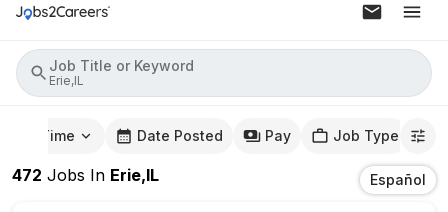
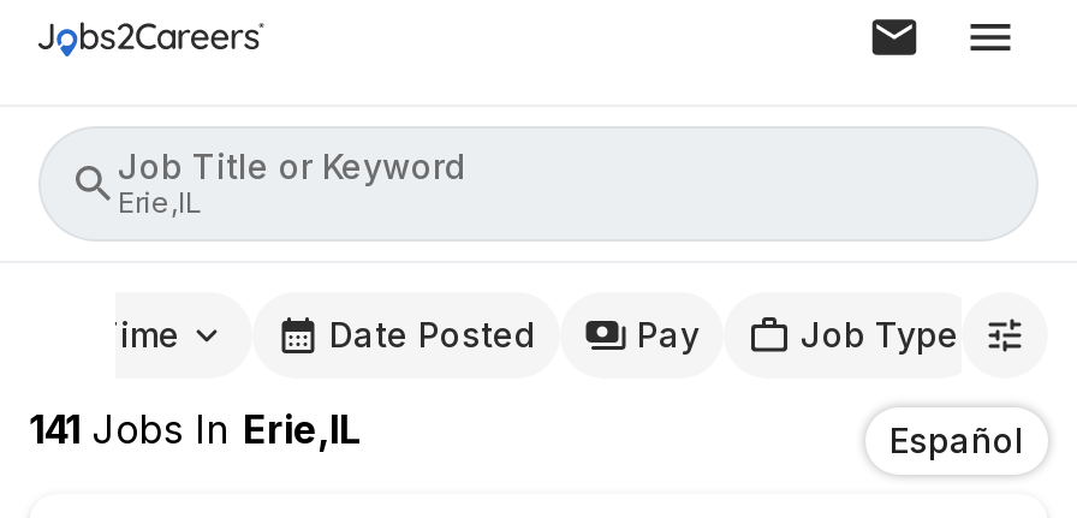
[12,165,159,185] 472 Jobs In Erie,IL -> [29,405,361,453] 141 Jobs In Erie,IL

